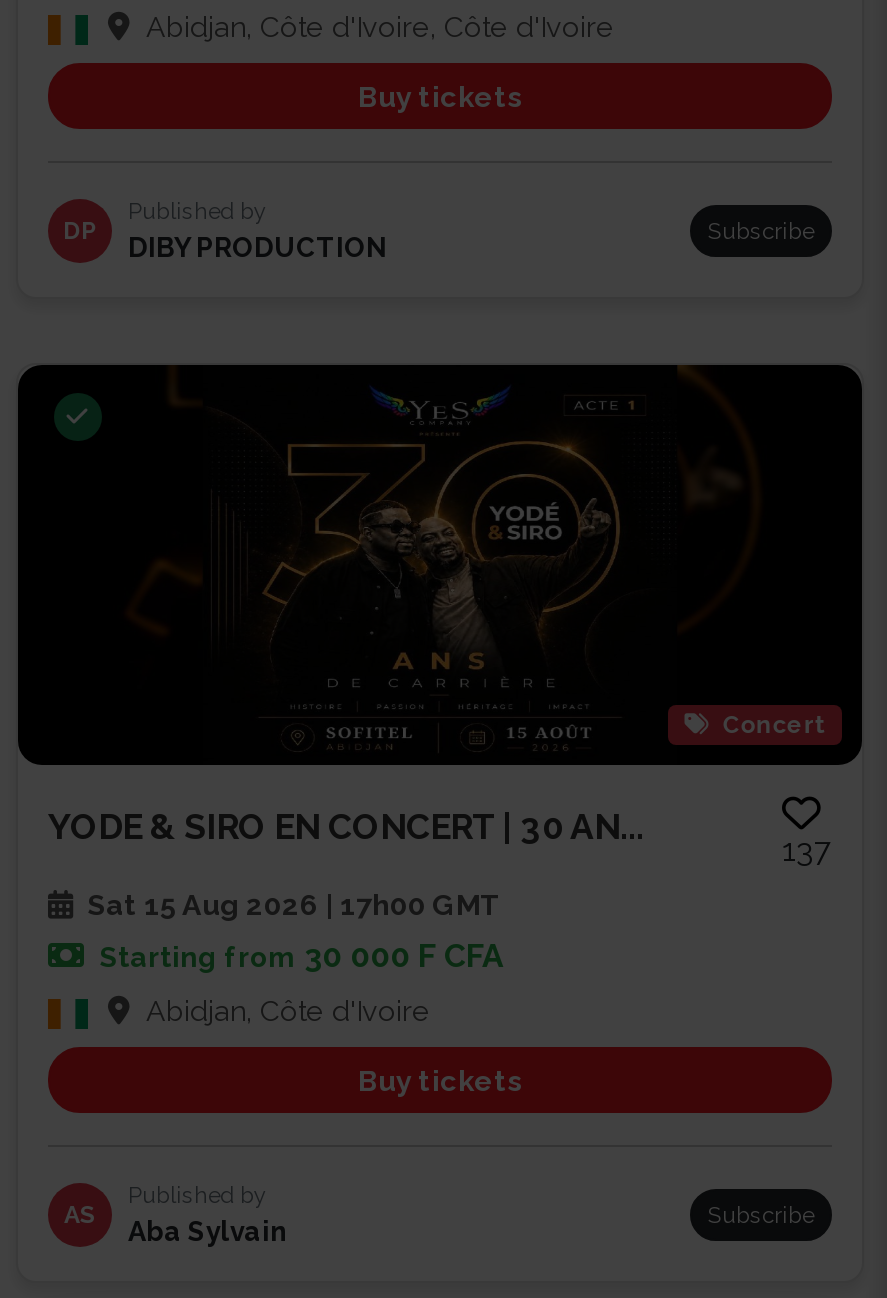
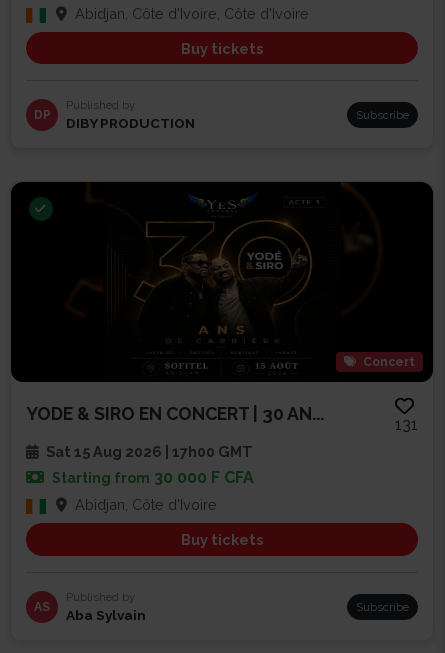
[782,831,832,869] 137 -> [395,415,418,434] 131

